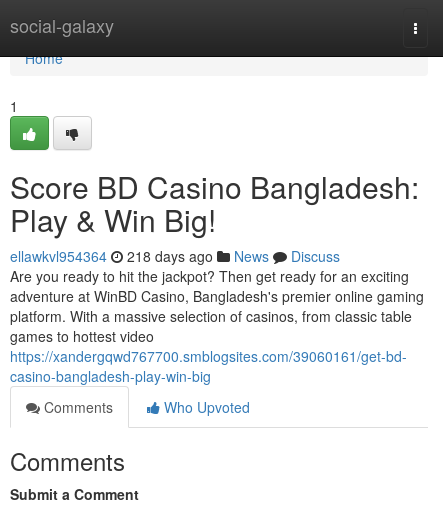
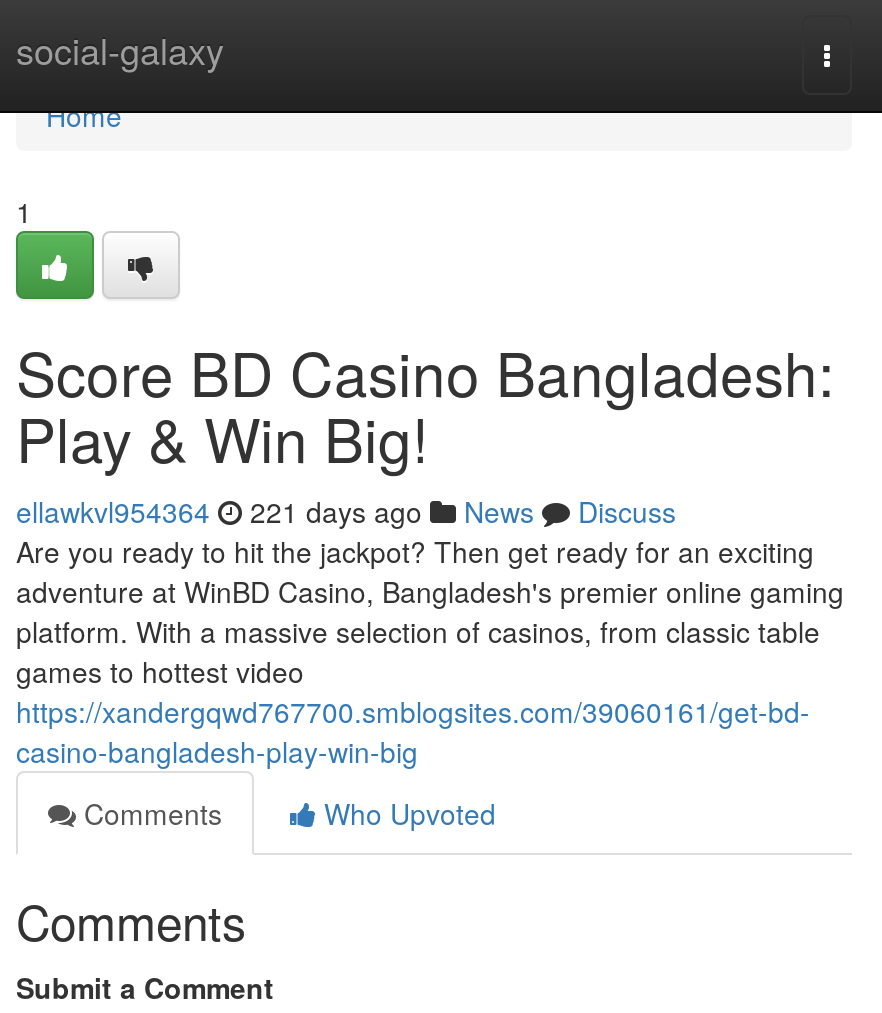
[10,246,340,266] ellawkvl954364 218 days ago News Discuss -> [16,491,676,531] ellawkvl954364 221 days ago News Discuss

